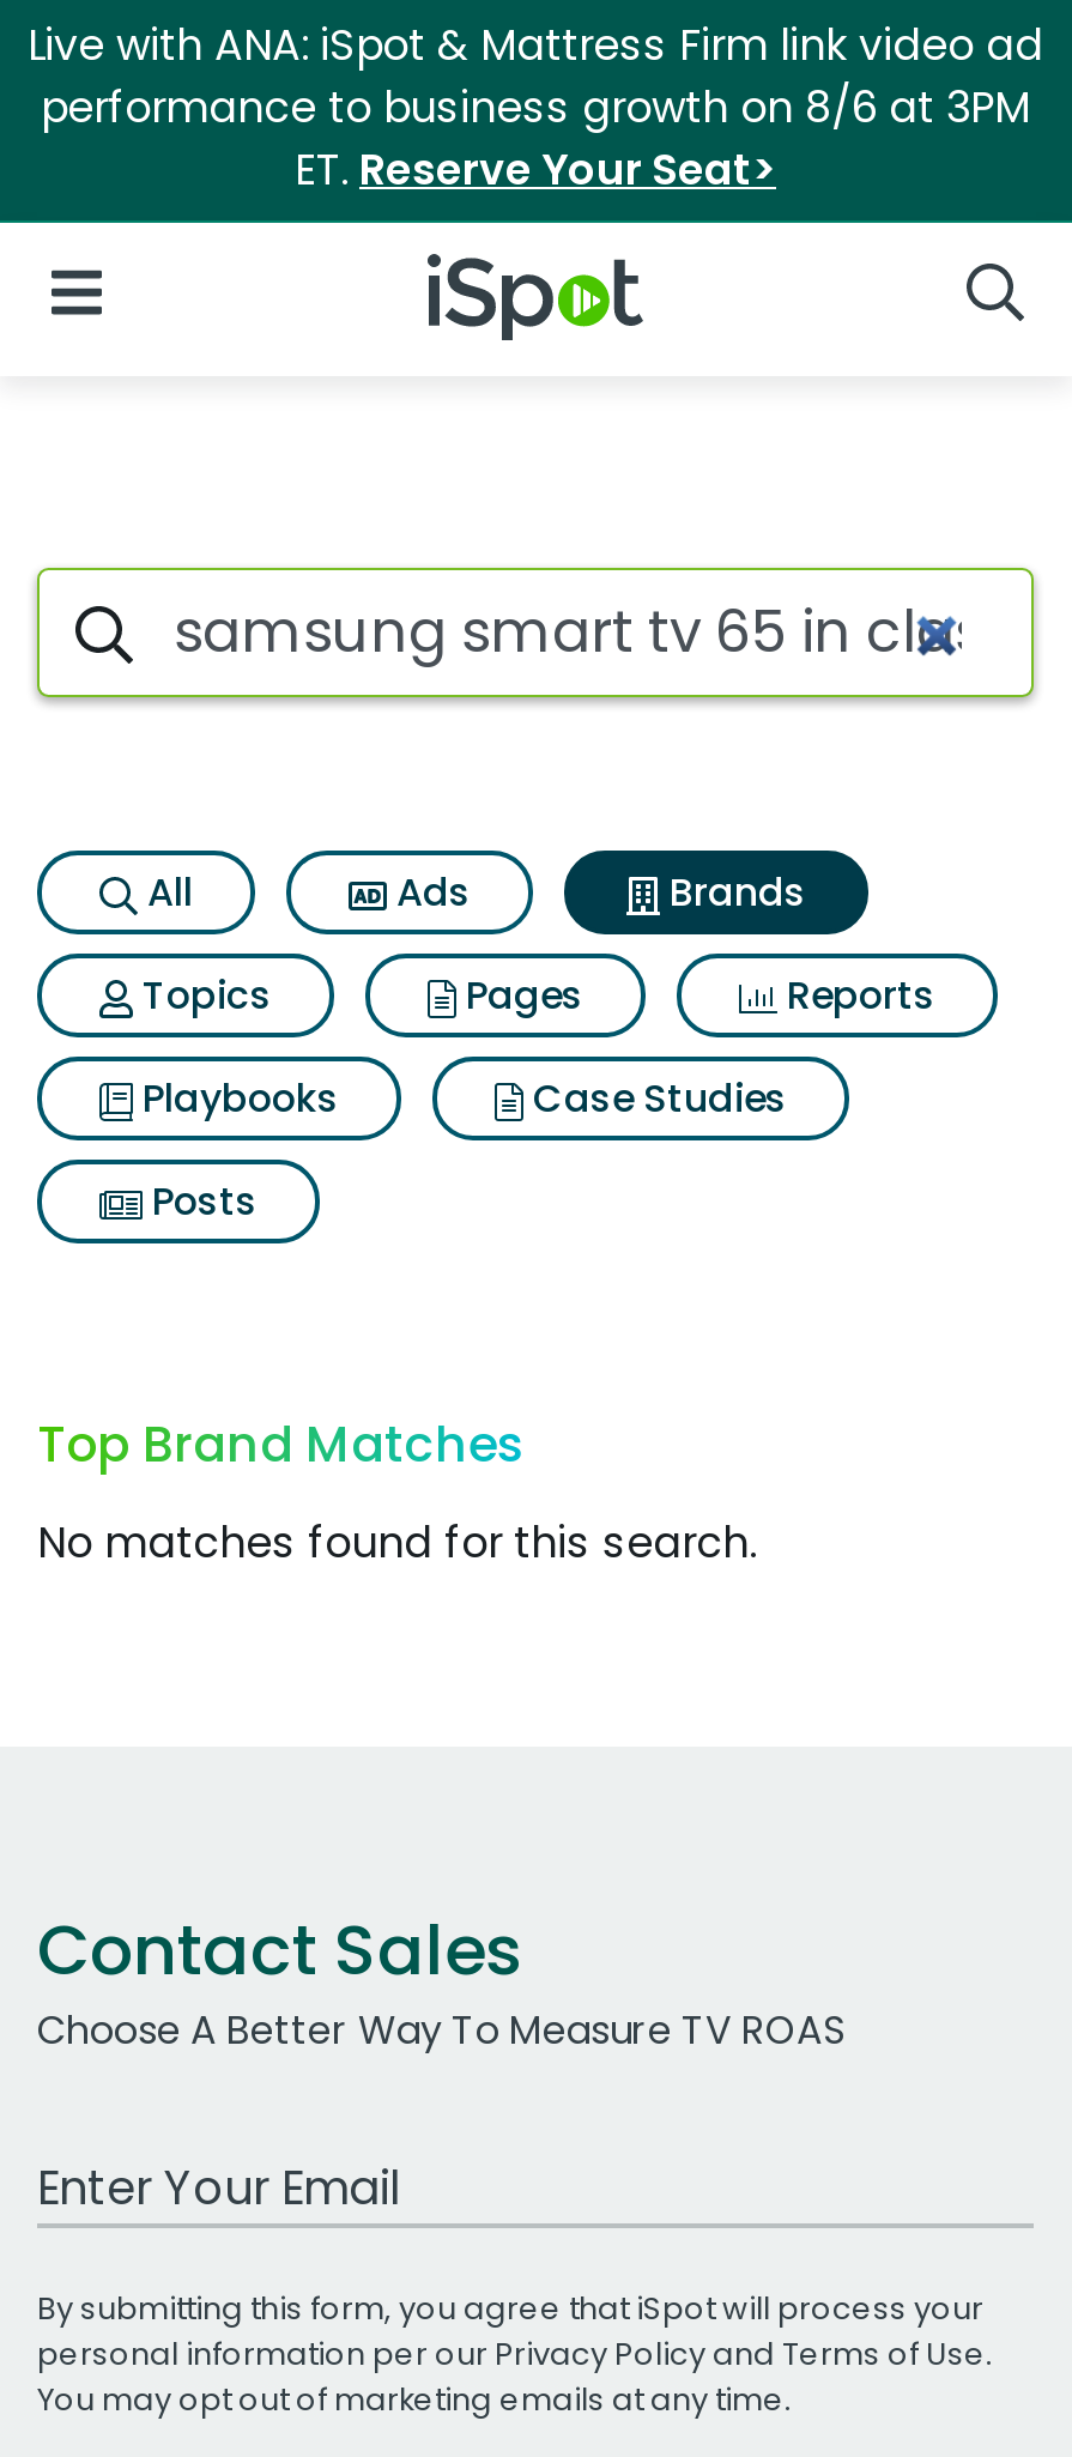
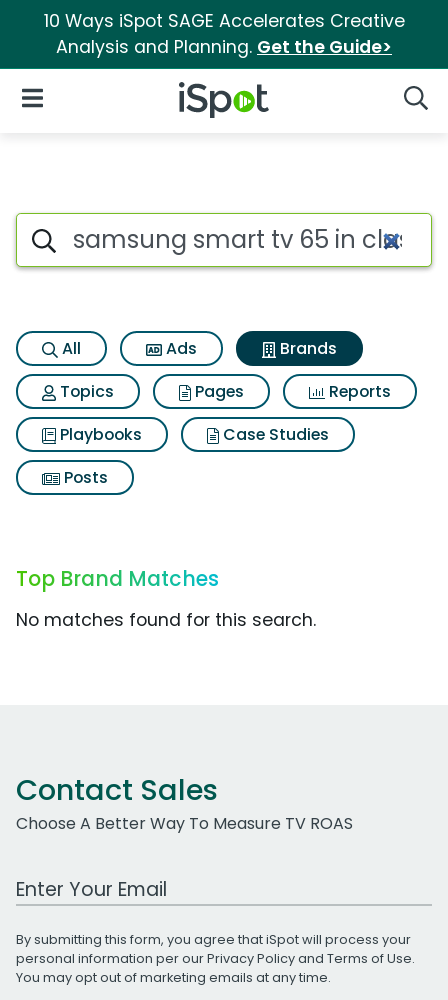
[28,17,1043,199] Live with ANA: iSpot & Mattress Firm link video ad | performance to business growth on 8/6 at 3PM | ET. Reserve Your Seat> -> [43,9,404,59] 10 Ways iSpot SAGE Accelerates Creative | Analysis and Planning. Get the Guide>

